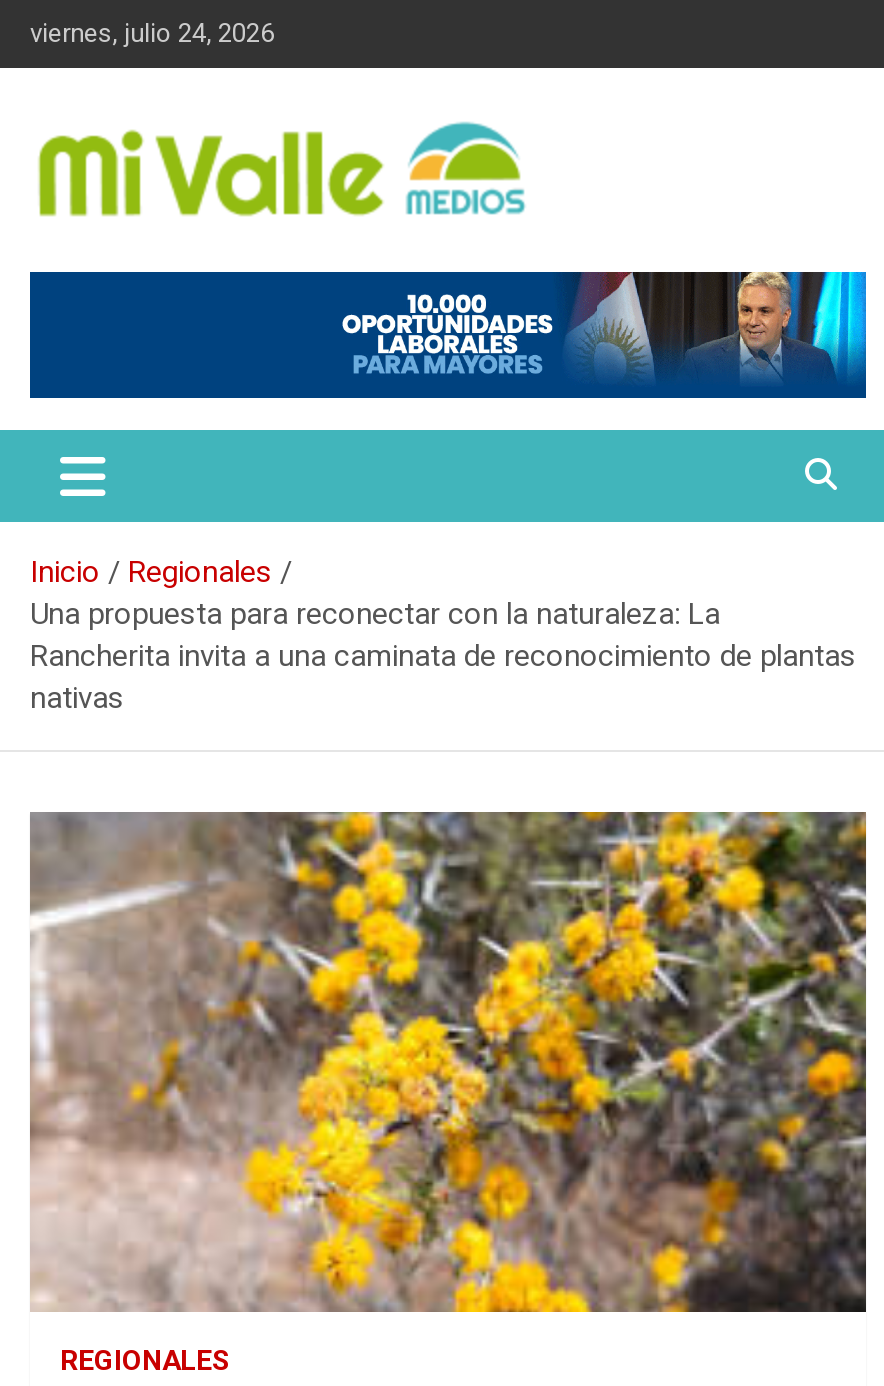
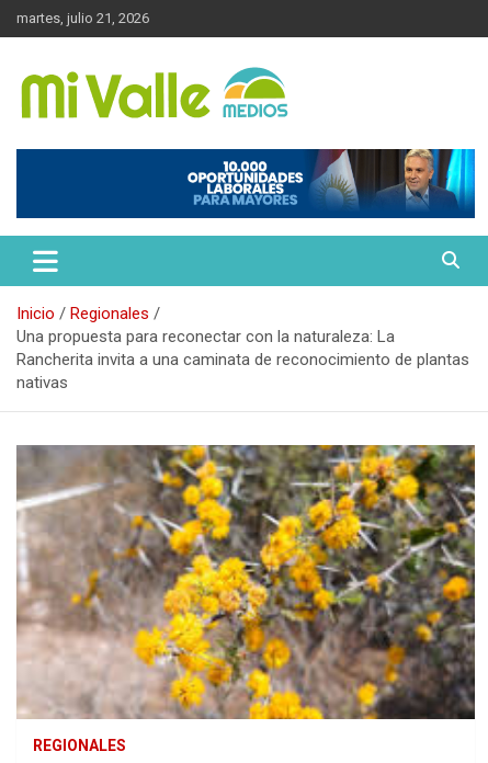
[30,18,274,48] viernes, julio 24, 2026 -> [16,10,149,26] martes, julio 21, 2026

